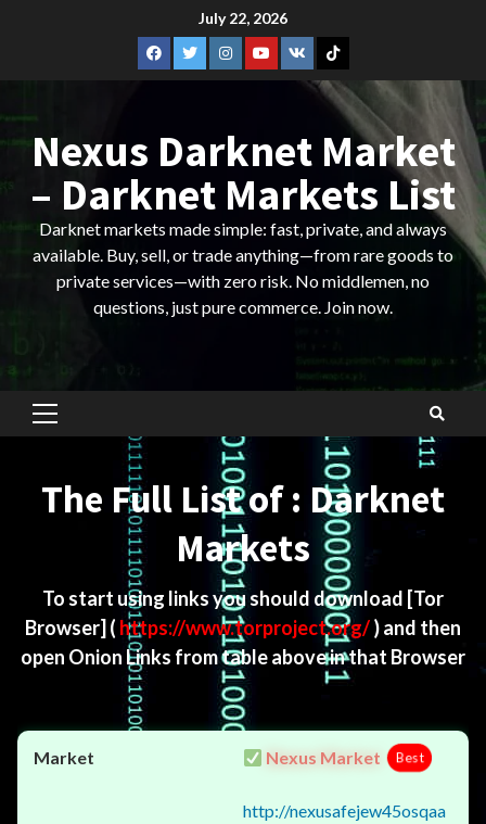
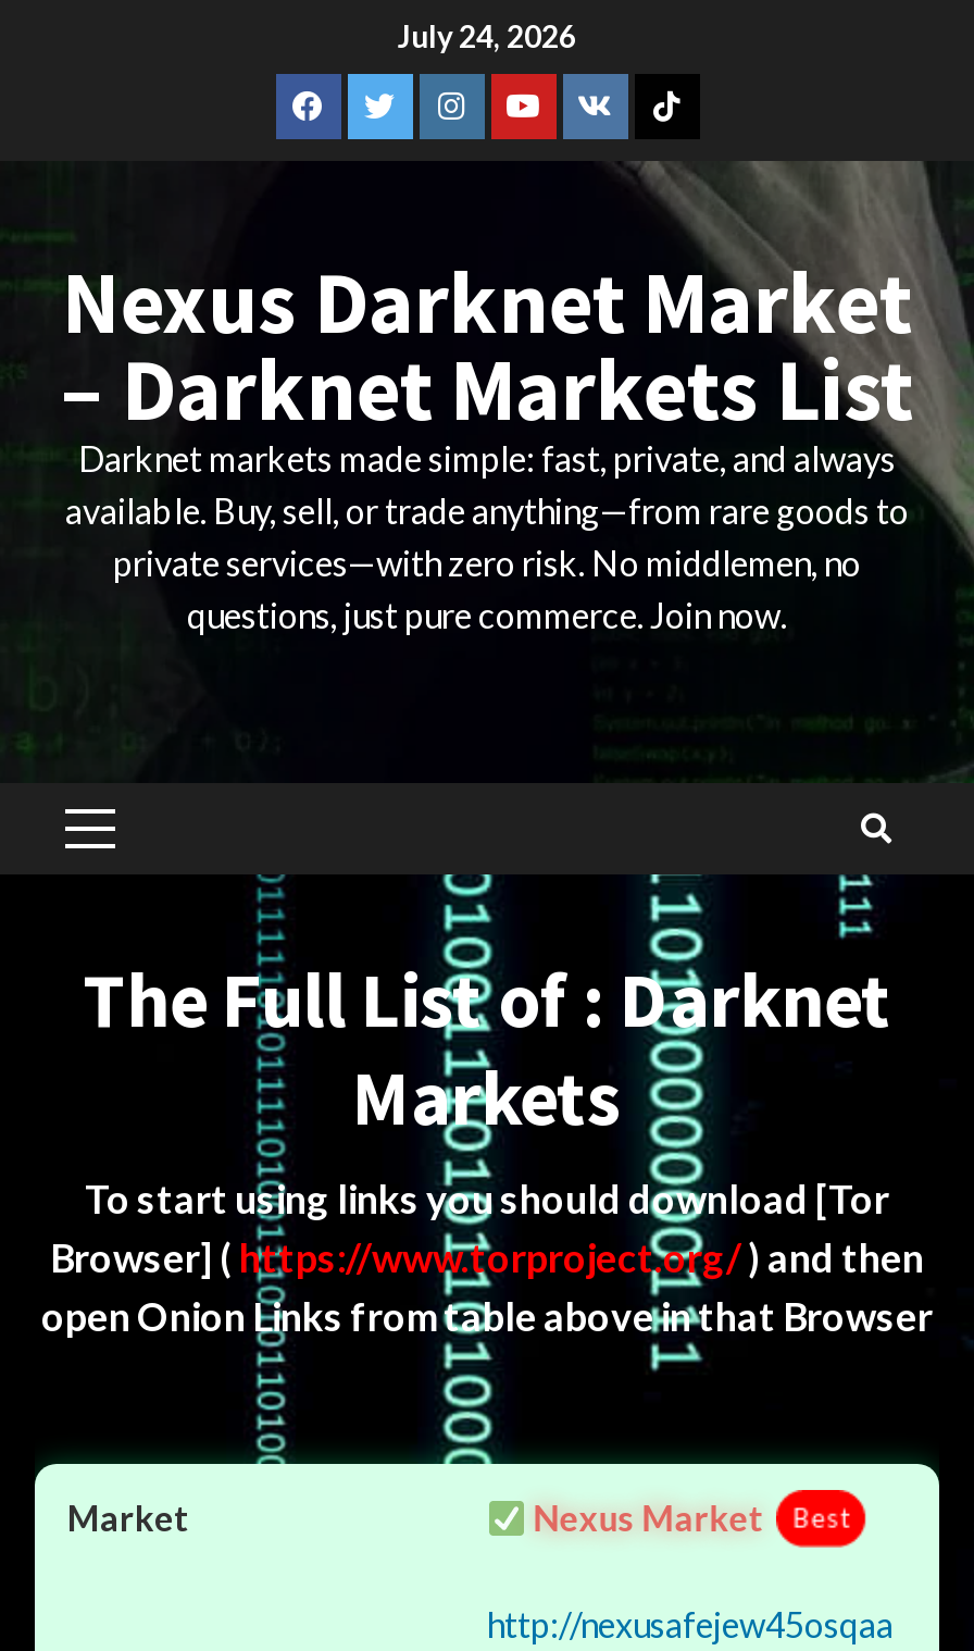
[199,9,287,27] July 22, 2026 -> [398,17,576,54] July 24, 2026

